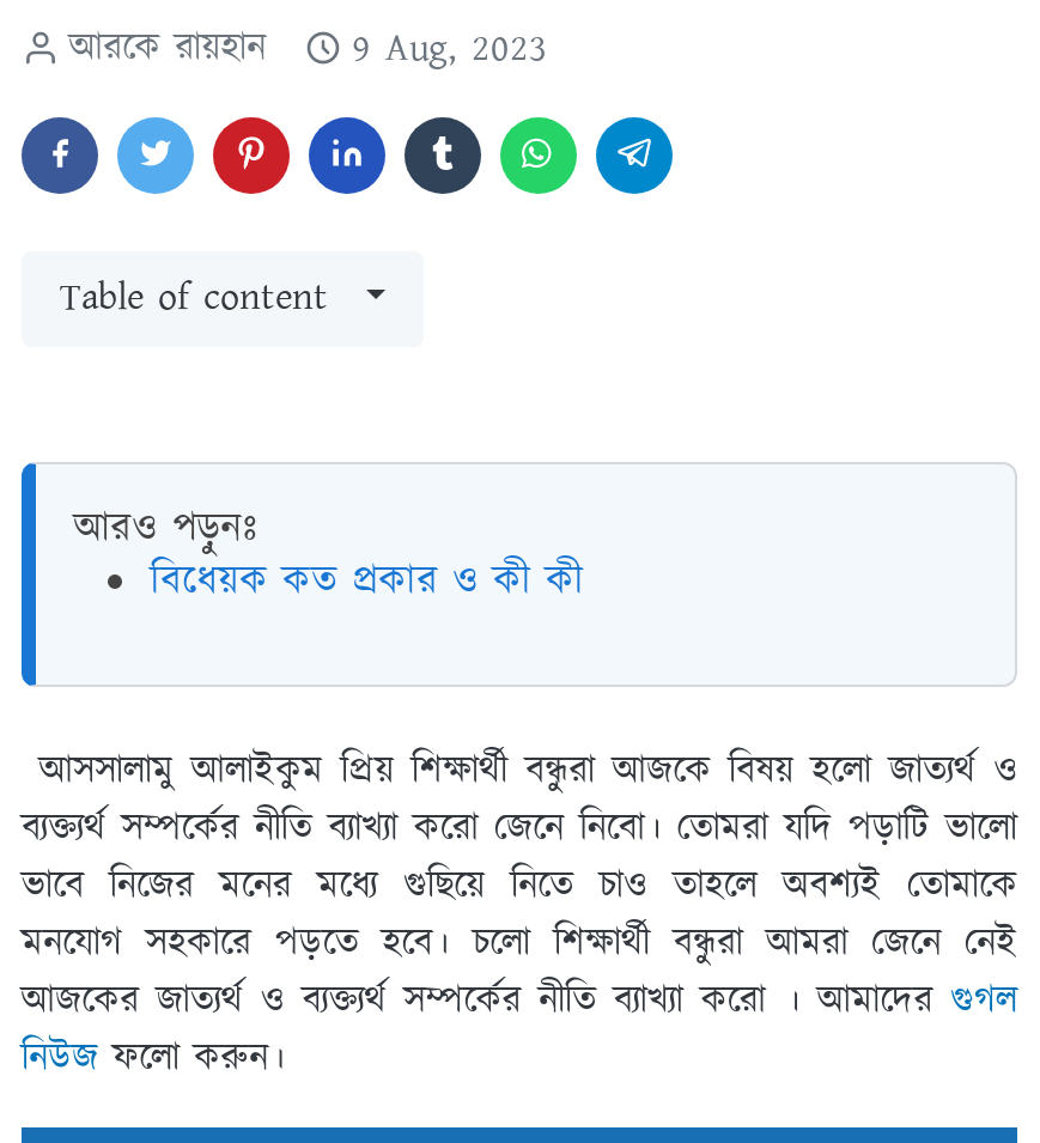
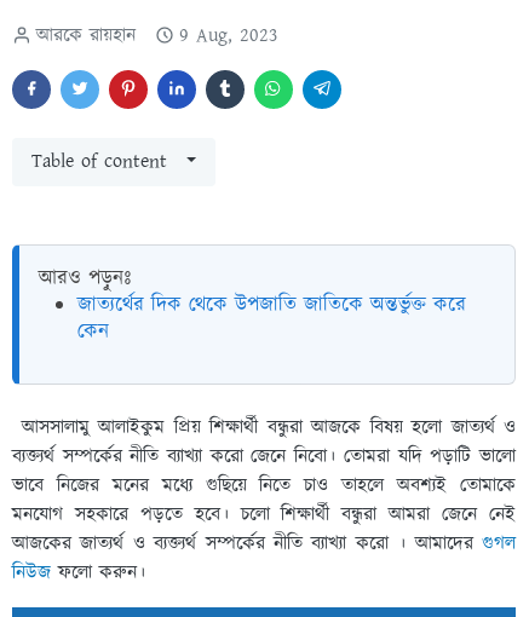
[151,553,584,611] বিধেয়ক কত প্রকার ও কী কী -> [77,290,466,346] জাত্যর্থের দিক থেকে উপজাতি জাতিকে অন্তর্ভুক্ত করে | কেন

